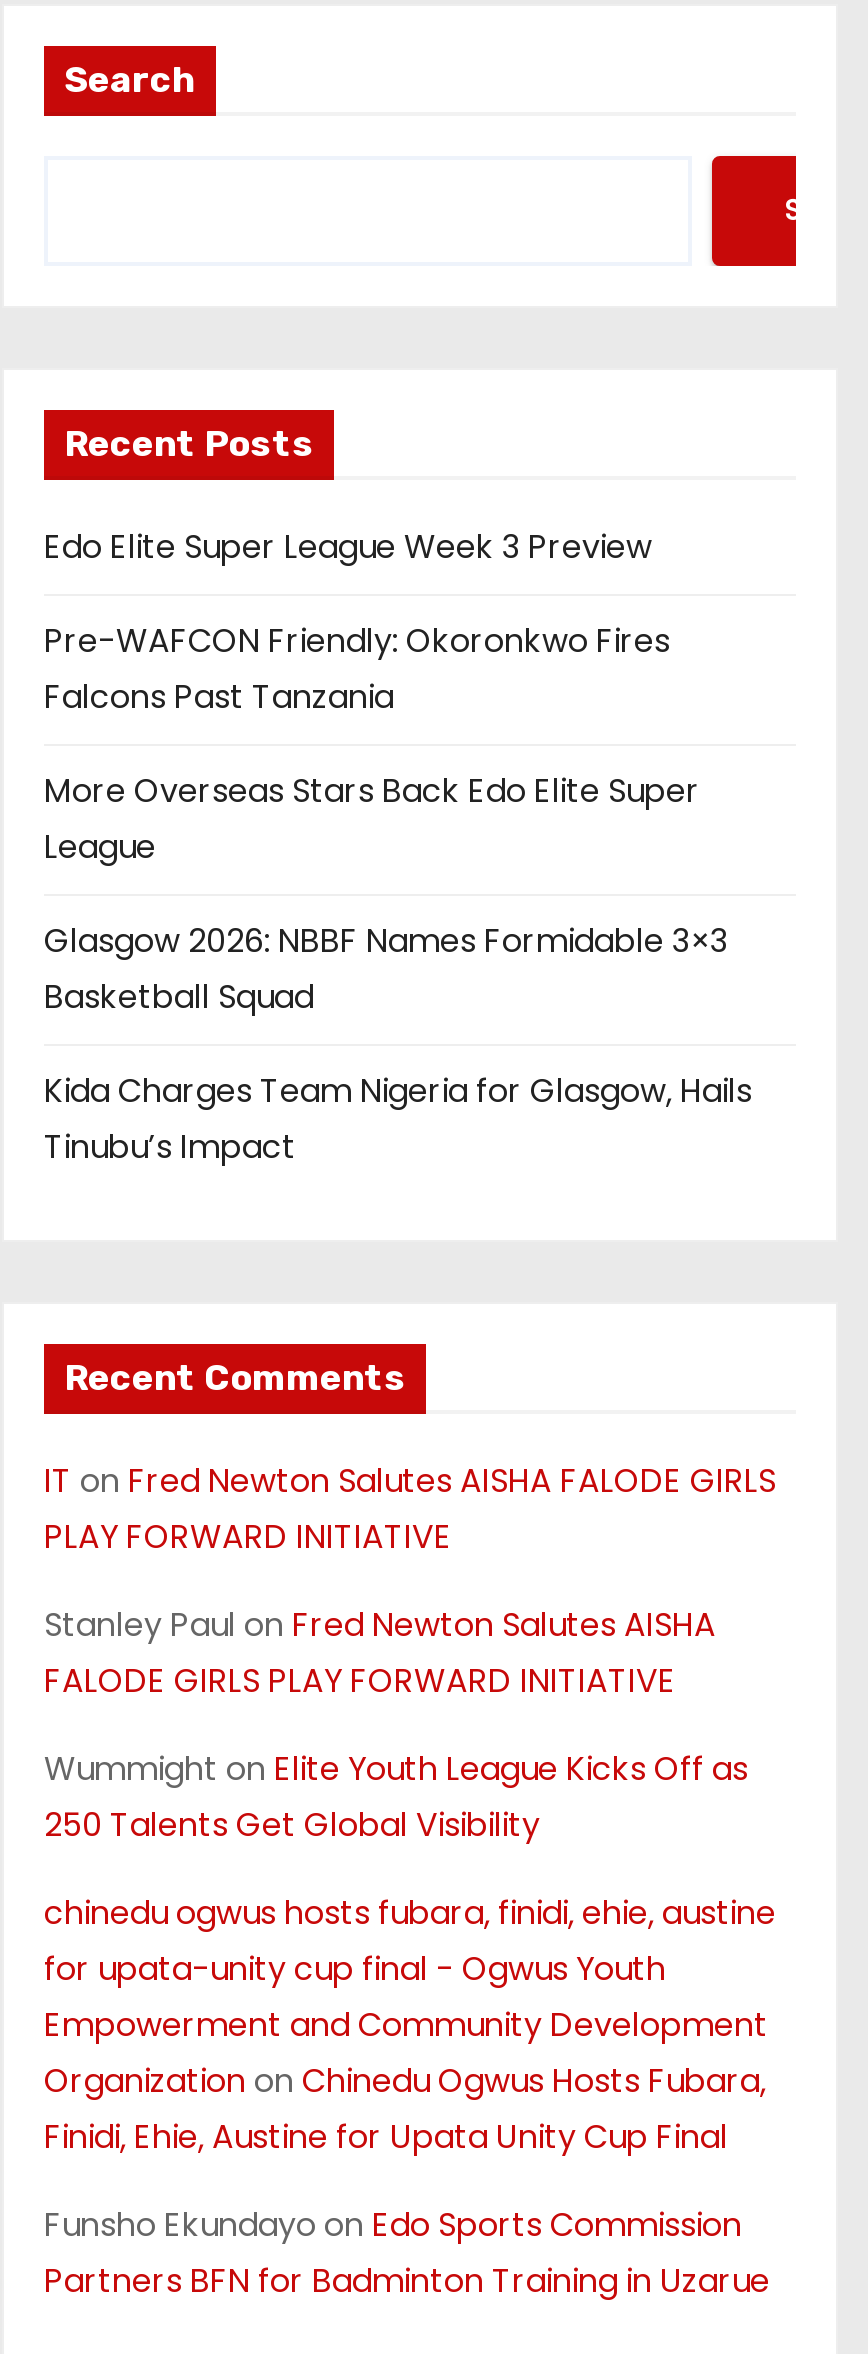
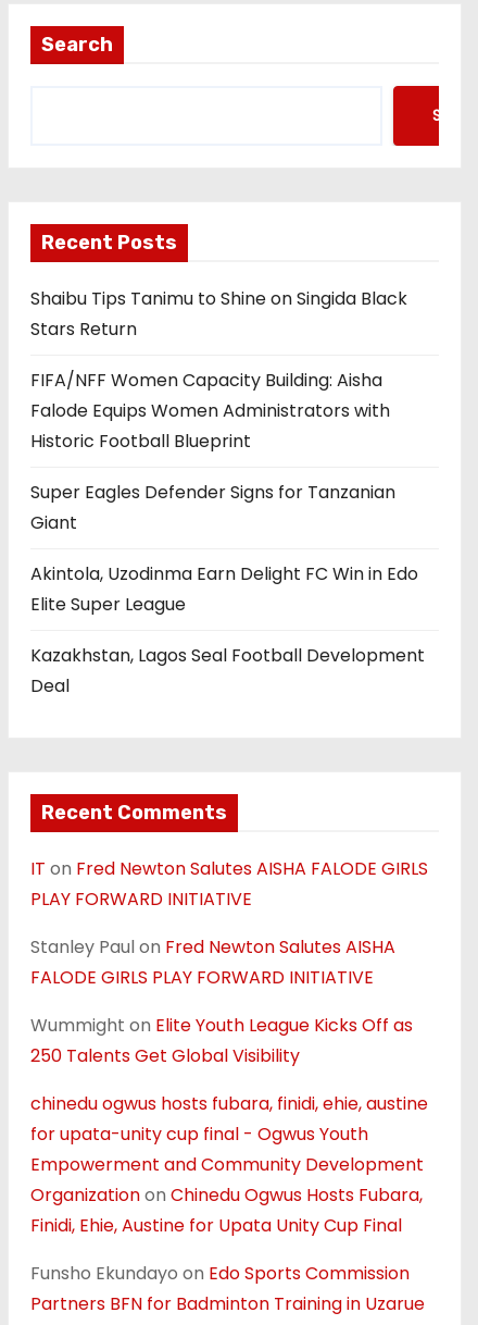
[44,523,652,569] Edo Elite Super League Week 3 Preview -> [30,286,407,341] Shaibu Tips Tanimu to Shine on Singida Black | Stars Return
[44,617,670,719] Pre-WAFCON Friendly: Okoronkwo Fires | Falcons Past Tanzania -> [30,367,390,453] FIFA/NFF Women Capacity Building: Aisha | Falode Equips Women Administrators with | Historic Football Blueprint
[44,767,700,869] More Overseas Stars Back Edo Elite Super | League -> [30,479,395,535] Super Eagles Defender Signs for Tanzanian | Giant
[44,917,728,1019] Glasgow 2026: NBBF Names Formidable 3×3 | Basketball Squad -> [30,561,418,616] Akintola, Uzodinma Earn Delight FC Win in Edo | Elite Super League
[44,1067,752,1169] Kida Charges Team Nigeria for Glasgow, Hails | Tinubu’s Impact -> [30,643,425,698] Kazakhstan, Lagos Seal Football Development | Deal

